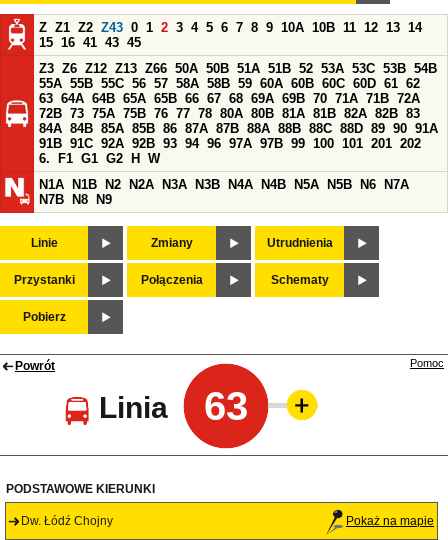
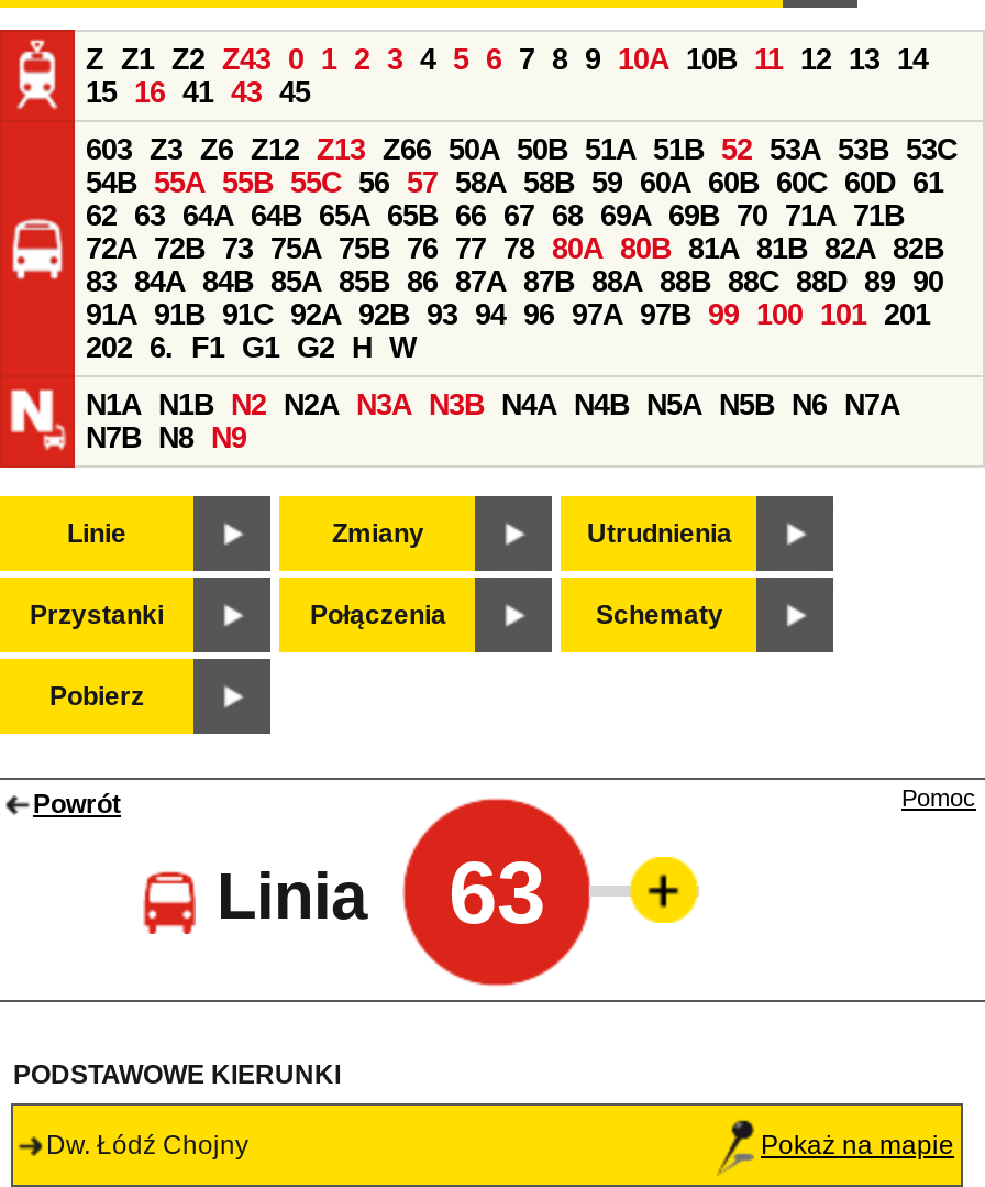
[39,61,438,166] Z3 Z6 Z12 Z13 Z66 50A 50B 51A 51B 52 53A 53C 53B 54B | 55A 55B 55C 56 57 58A 58B 59 60A 60B 60C 60D 61 62 | 63 64A 64B 65A 65B 66 67 68 69A 69B 70 71A 71B 72A | 72B 73 75A 75B 76 77 78 80A 80B 81A 81B 82A 82B 83 | 84A 84B 85A 85B 86 87A 87B 88A 88B 88C 88D 89 90 91A | 91B 91C 92A 92B 93 94 96 97A 97B 99 100 101 201 202 | 6. F1 G1 G2 H W -> [86,133,956,364] 603 Z3 Z6 Z12 Z13 Z66 50A 50B 51A 51B 52 53A 53B 53C | 54B 55A 55B 55C 56 57 58A 58B 59 60A 60B 60C 60D 61 | 62 63 64A 64B 65A 65B 66 67 68 69A 69B 70 71A 71B | 72A 72B 73 75A 75B 76 77 78 80A 80B 81A 81B 82A 82B | 83 84A 84B 85A 85B 86 87A 87B 88A 88B 88C 88D 89 90 | 91A 91B 91C 92A 92B 93 94 96 97A 97B 99 100 101 201 | 202 6. F1 G1 G2 H W

